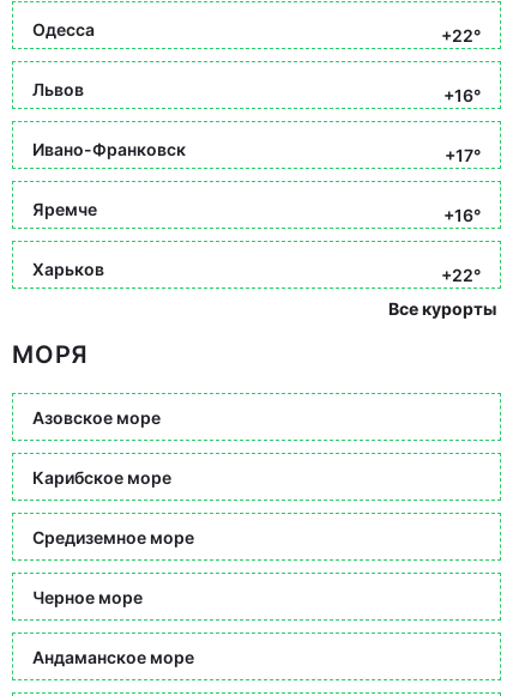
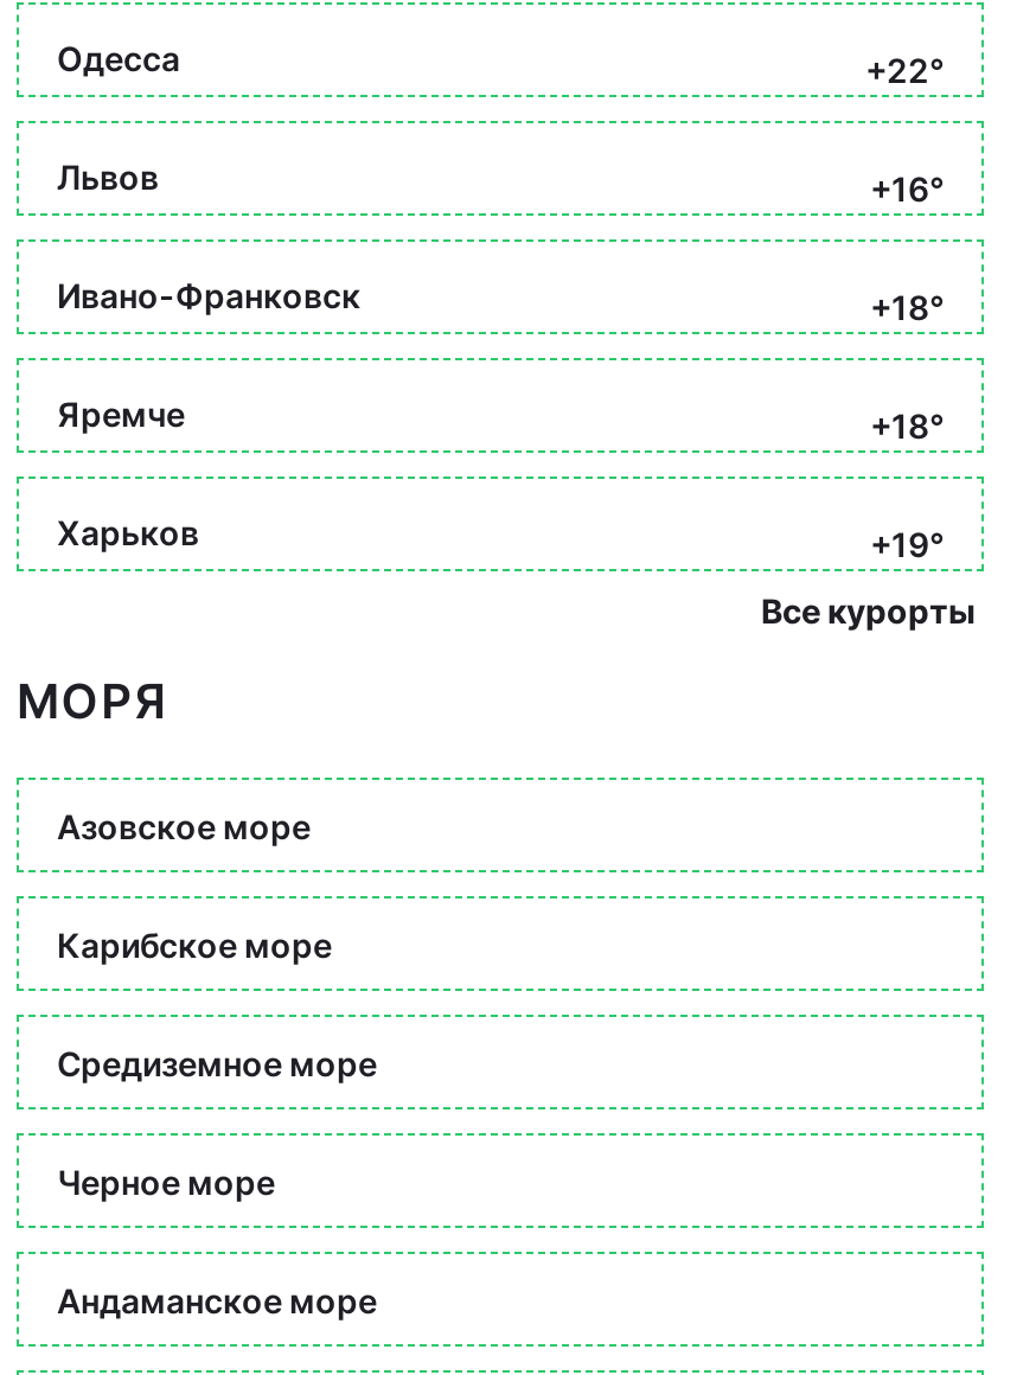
[445,145,481,165] +17° -> [870,287,944,327] +18°
[443,205,481,225] +16° -> [870,405,944,446] +18°
[441,265,481,285] +22° -> [870,524,944,564] +19°

